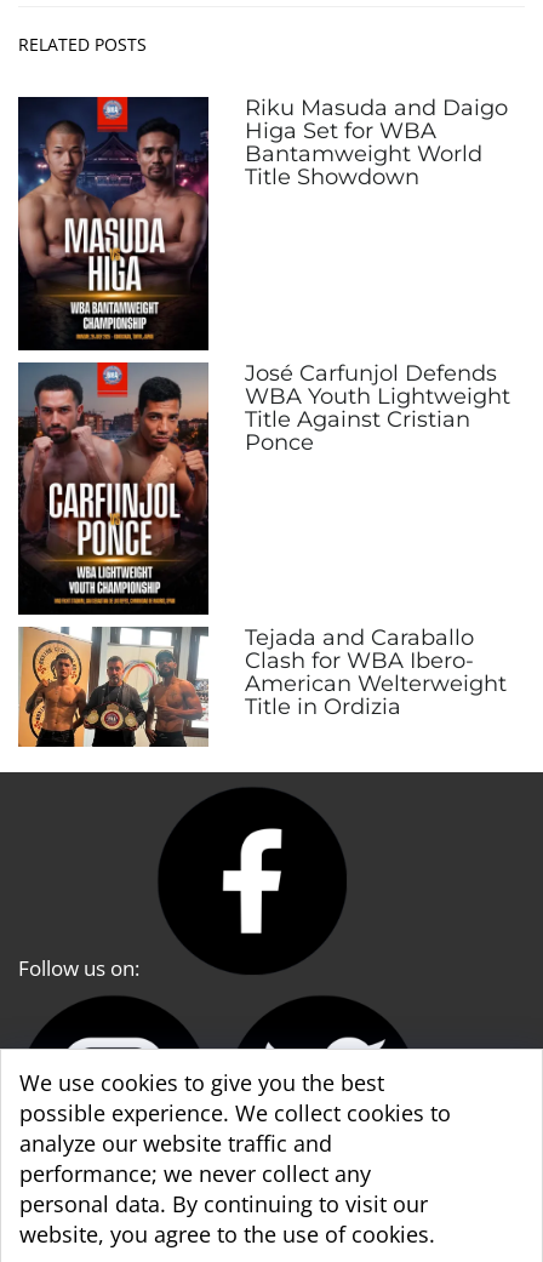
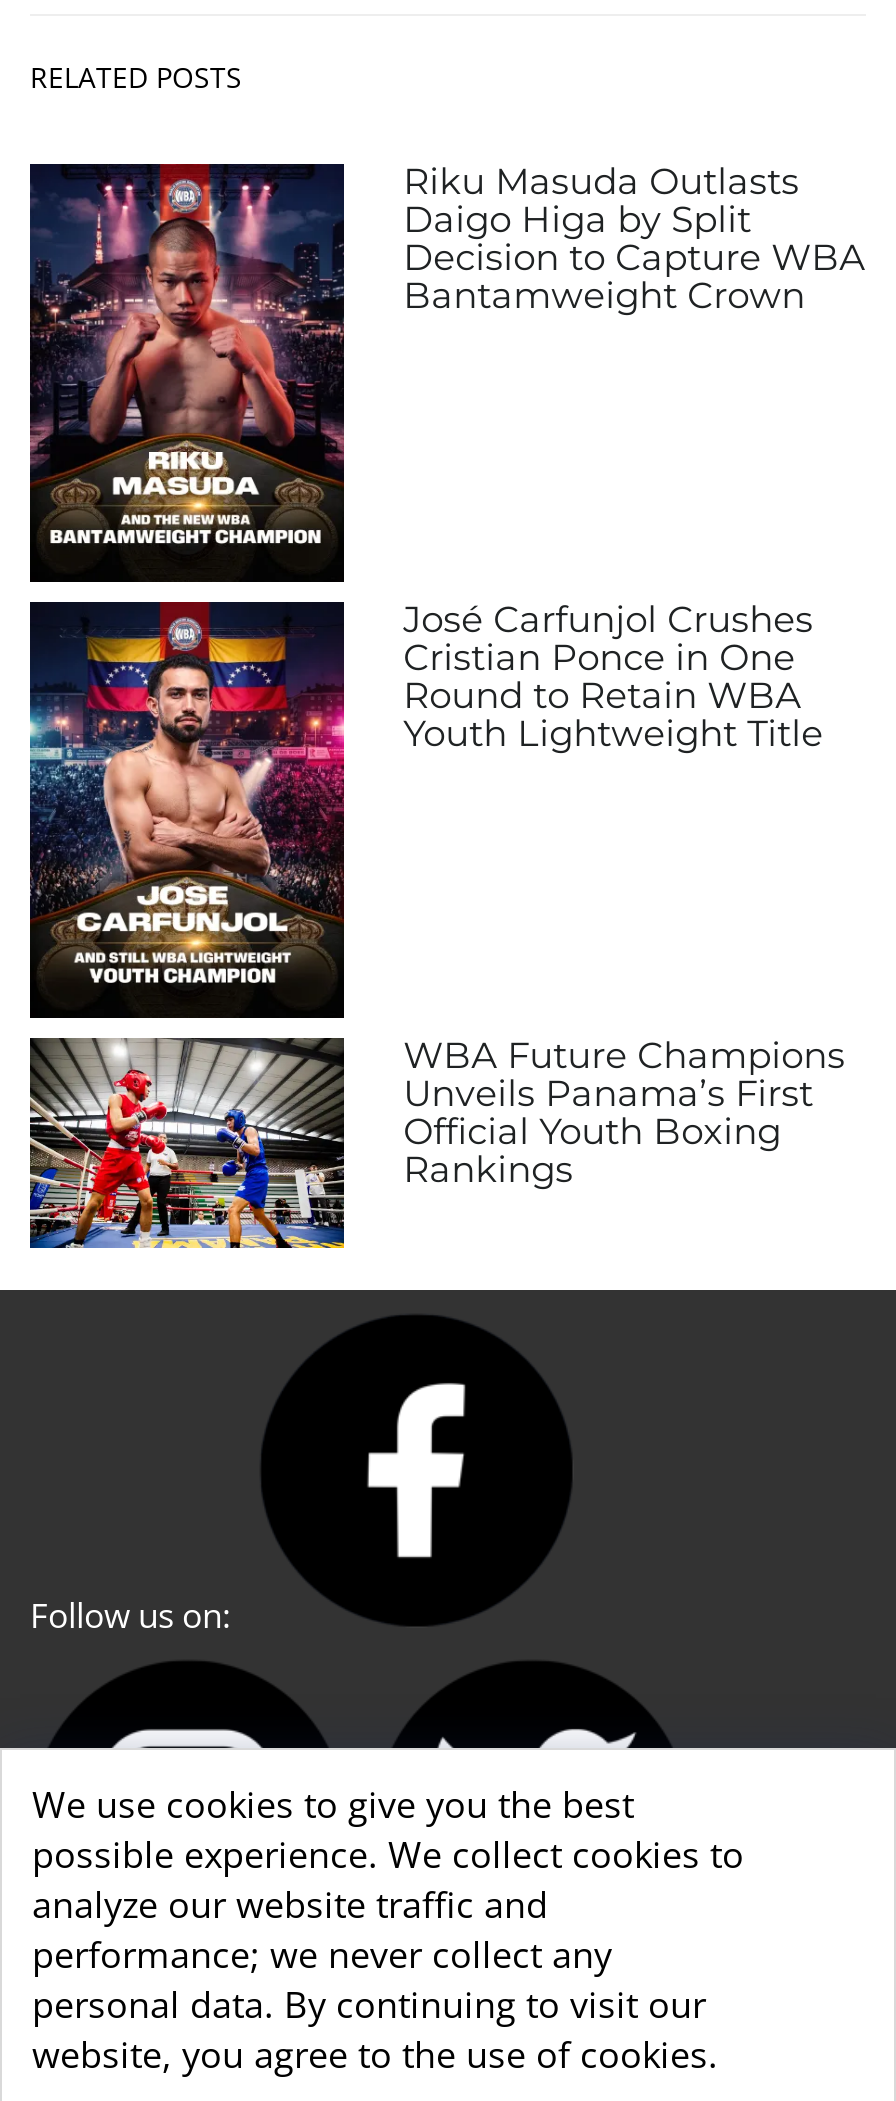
[17,95,507,339] [image] | Riku Masuda and Daigo | Higa Set for WBA | Bantamweight World | Title Showdown -> [28,161,865,560] [image] | Riku Masuda Outlasts | Daigo Higa by Split | Decision to Capture WBA | Bantamweight Crown
[17,360,510,604] [image] | José Carfunjol Defends | WBA Youth Lightweight | Title Against Cristian | Ponce -> [28,598,823,996] [image] | José Carfunjol Crushes | Cristian Ponce in One | Round to Retain WBA | Youth Lightweight Title
[17,625,506,748] [image] | Tejada and Caraballo | Clash for WBA Ibero- | American Welterweight | Title in Ordizia -> [28,1035,845,1250] [image] | WBA Future Champions | Unveils Panama’s First | Official Youth Boxing | Rankings

